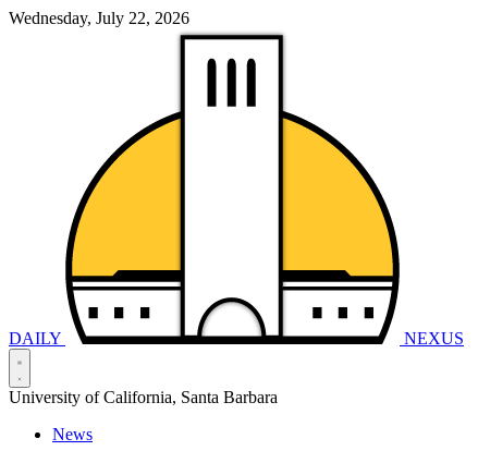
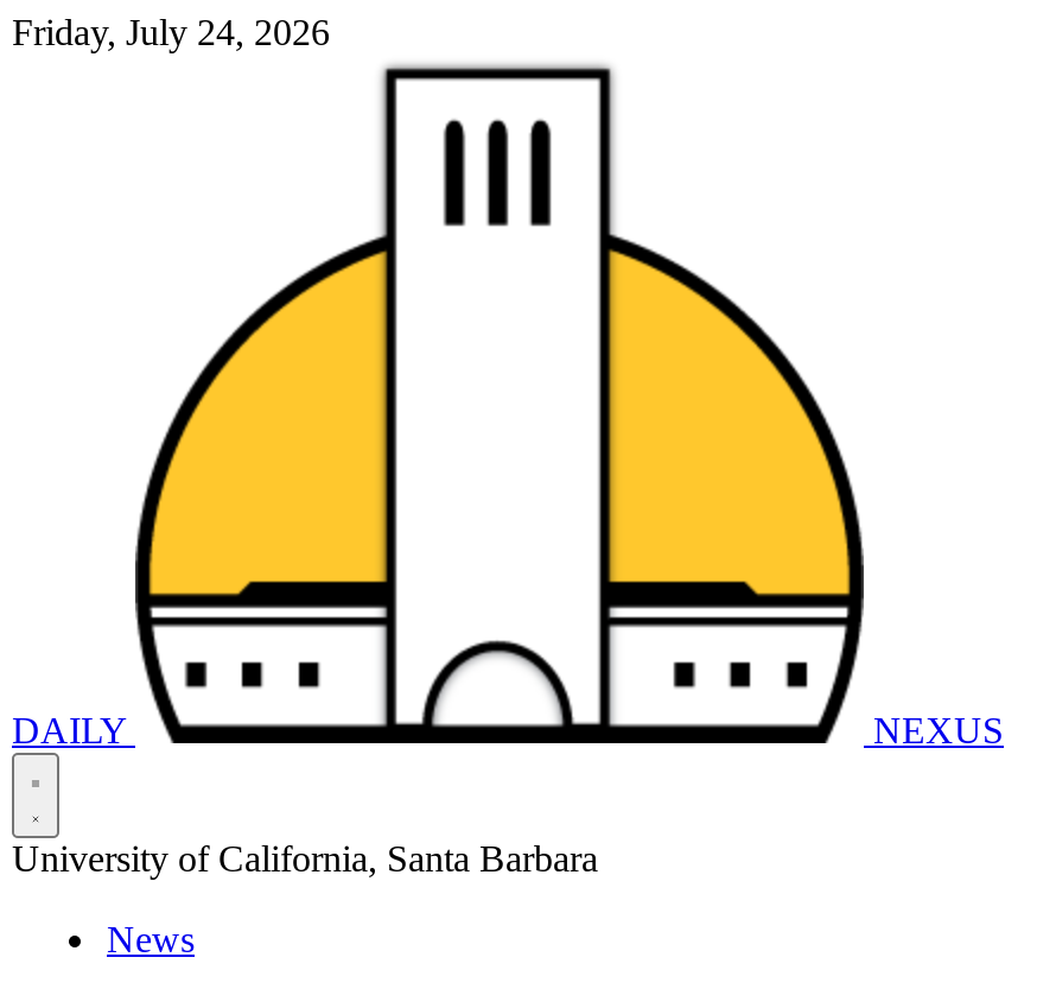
[9,9,189,27] Wednesday, July 22, 2026 -> [12,12,330,52] Friday, July 24, 2026

